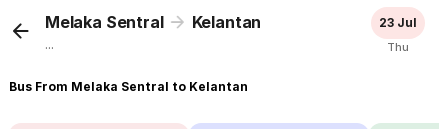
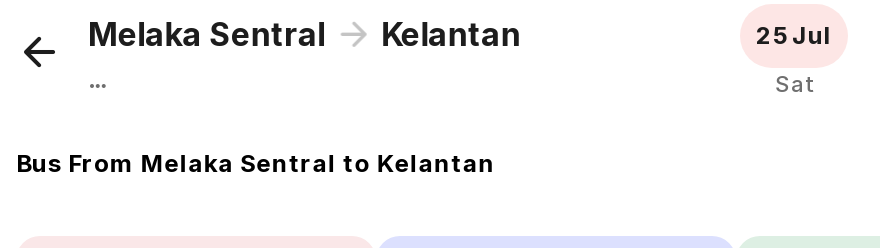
[379,15,417,30] 23 Jul -> [756,20,832,50] 25 Jul
[387,40,409,54] Thu -> [775,70,813,98] Sat

